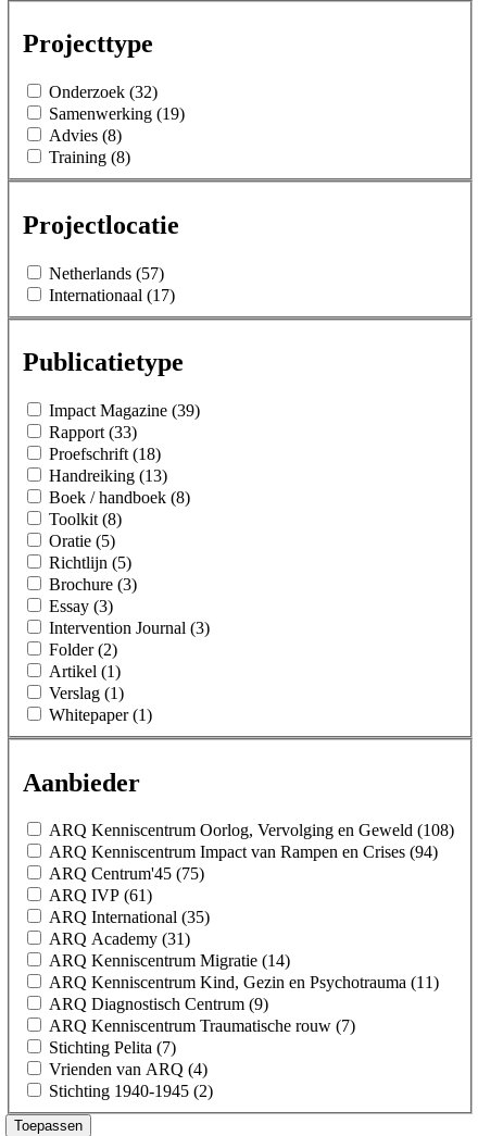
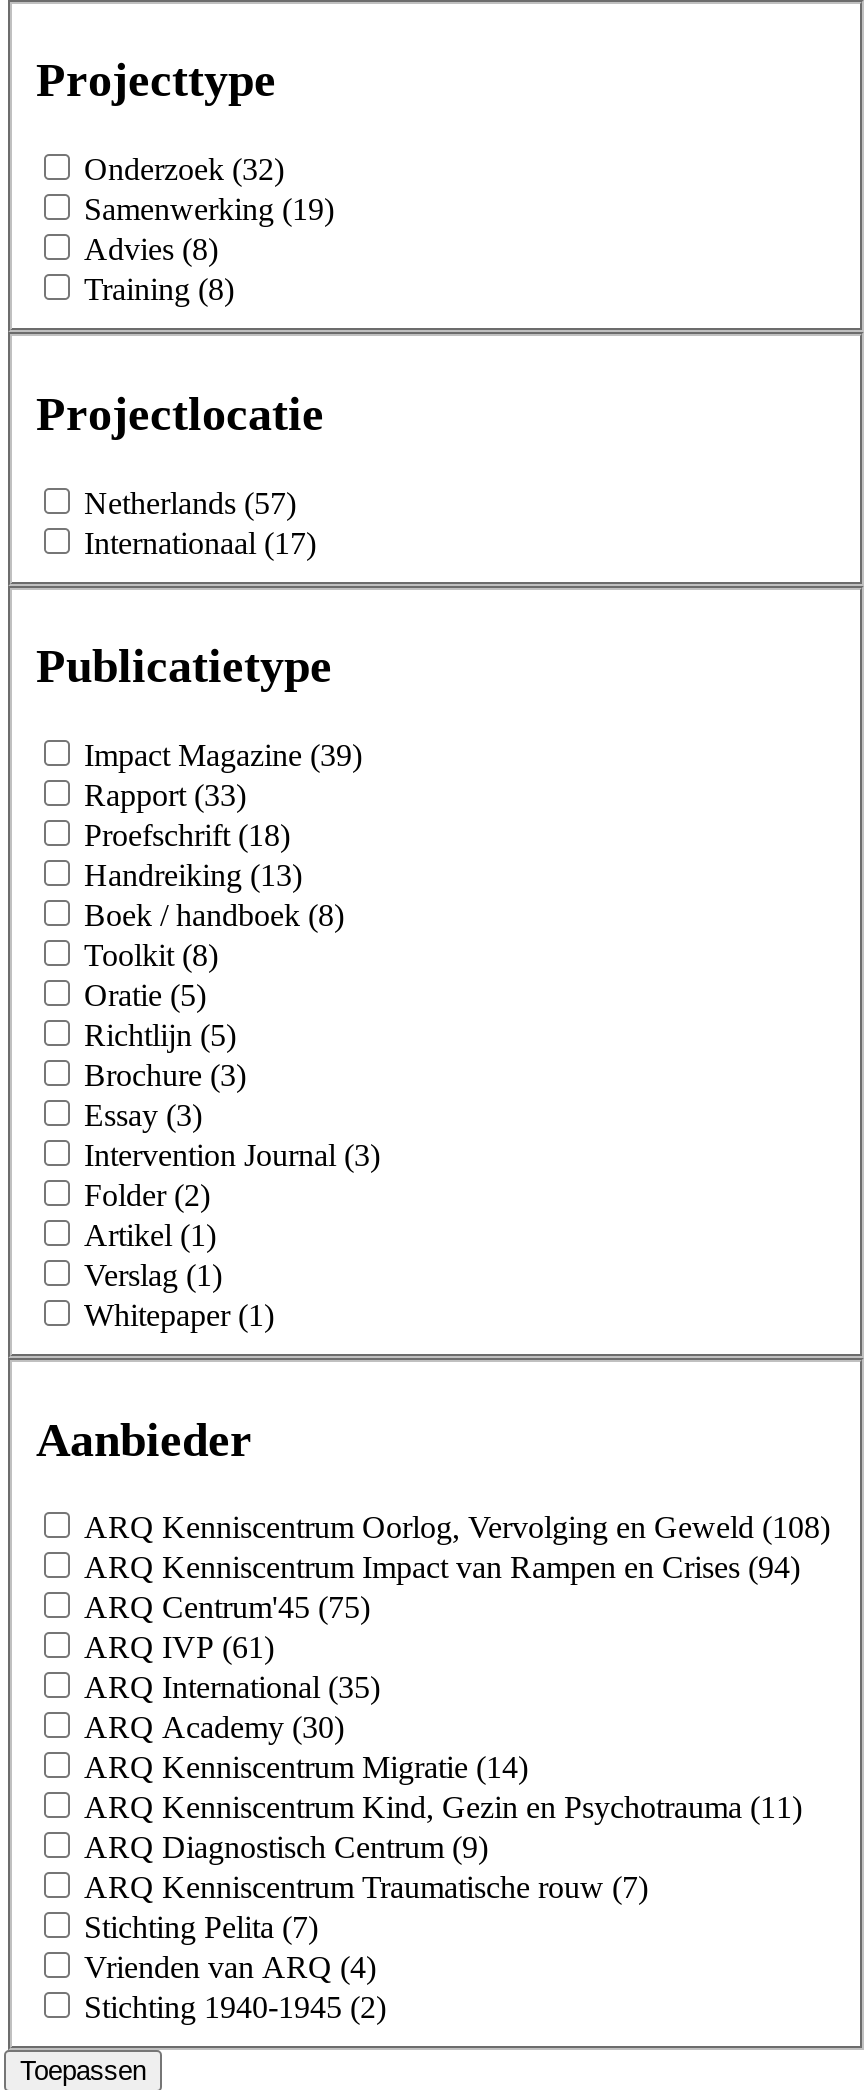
[49,930,190,948] ARQ Academy (31) -> [84,1711,344,1745] ARQ Academy (30)

